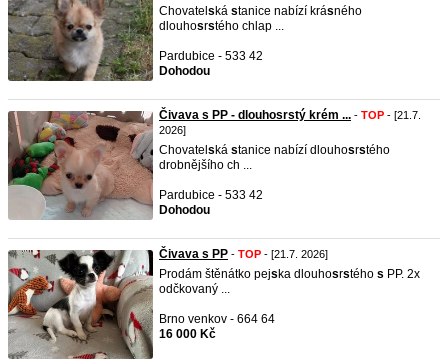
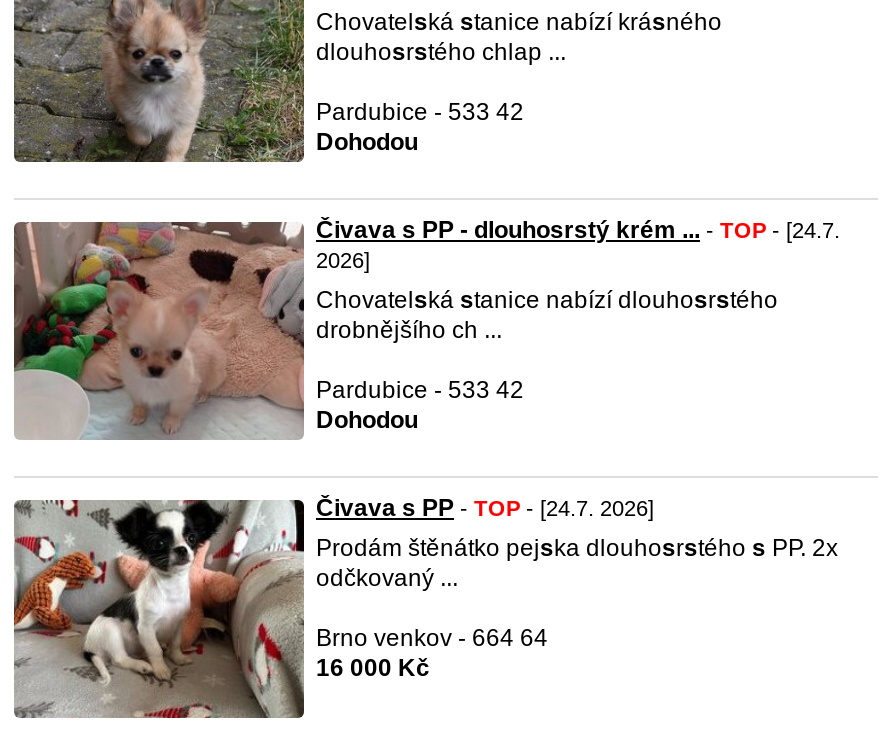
[159,108,421,122] Čivava s PP - dlouhosrstý krém ... - TOP - [21.7. -> [316,216,840,244] Čivava s PP - dlouhosrstý krém ... - TOP - [24.7.
[159,247,328,261] Čivava s PP - TOP - [21.7. 2026] -> [316,494,654,522] Čivava s PP - TOP - [24.7. 2026]

